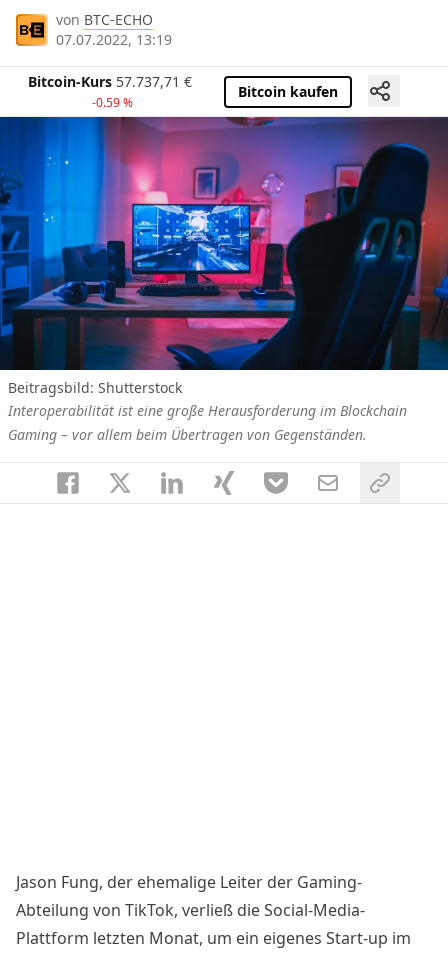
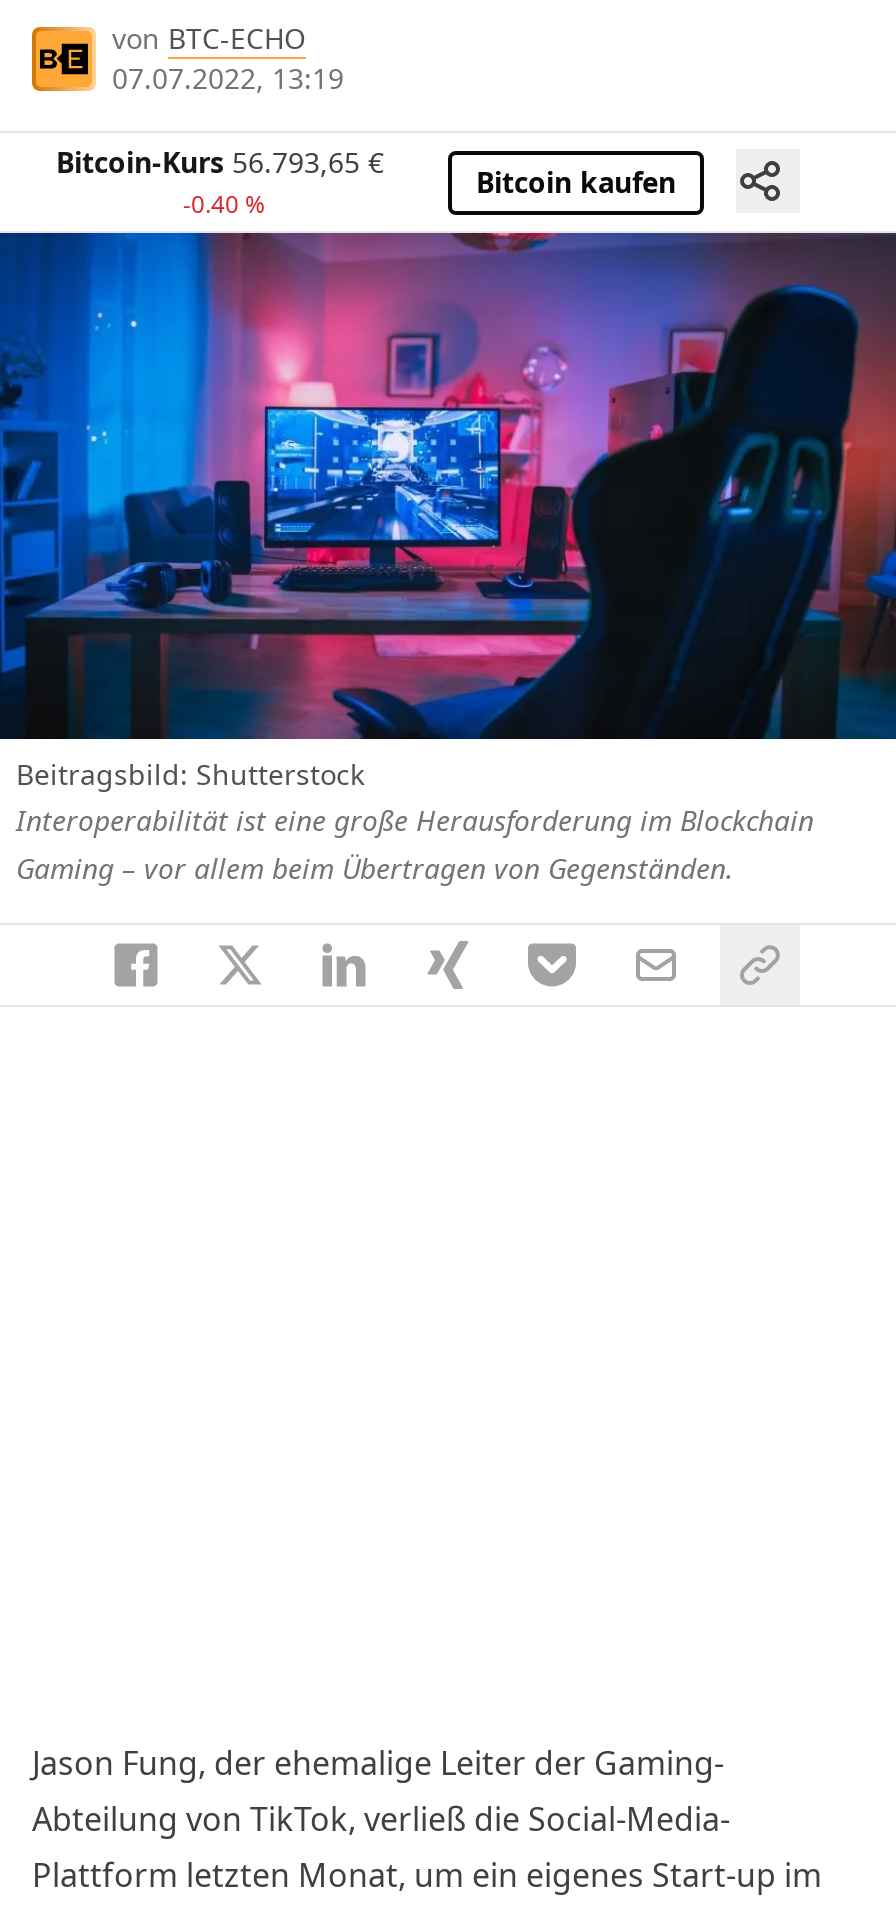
[28,72,192,91] Bitcoin-Kurs 57.737,71 € -> [56,144,384,182] Bitcoin-Kurs 56.793,65 €
[91,94,132,111] -0.59 % -> [183,188,265,222] -0.40 %

